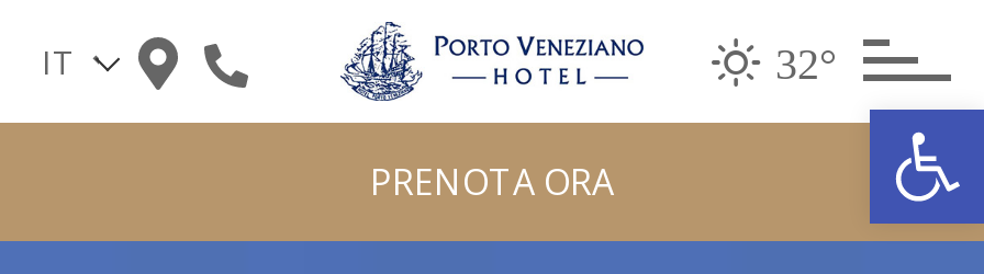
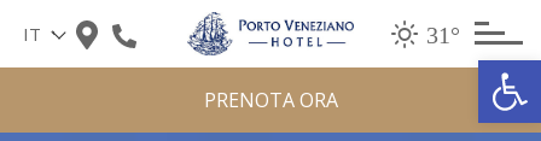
[775,31,837,94] 32° -> [426,17,460,52] 31°

